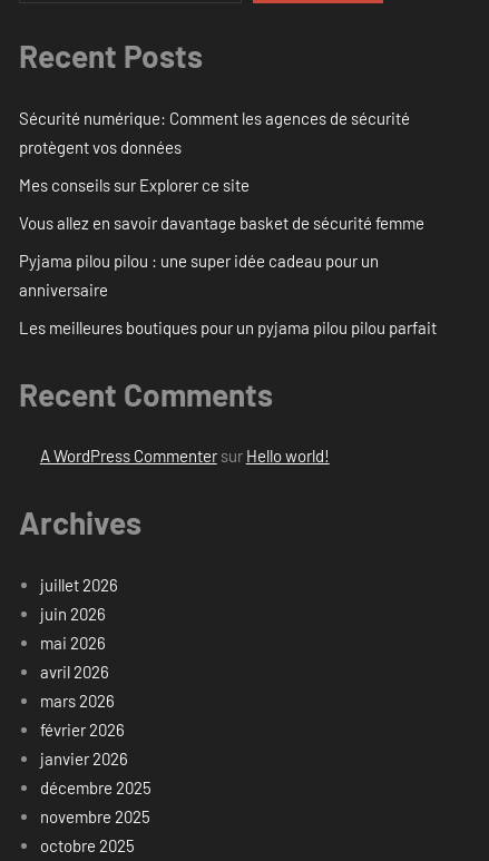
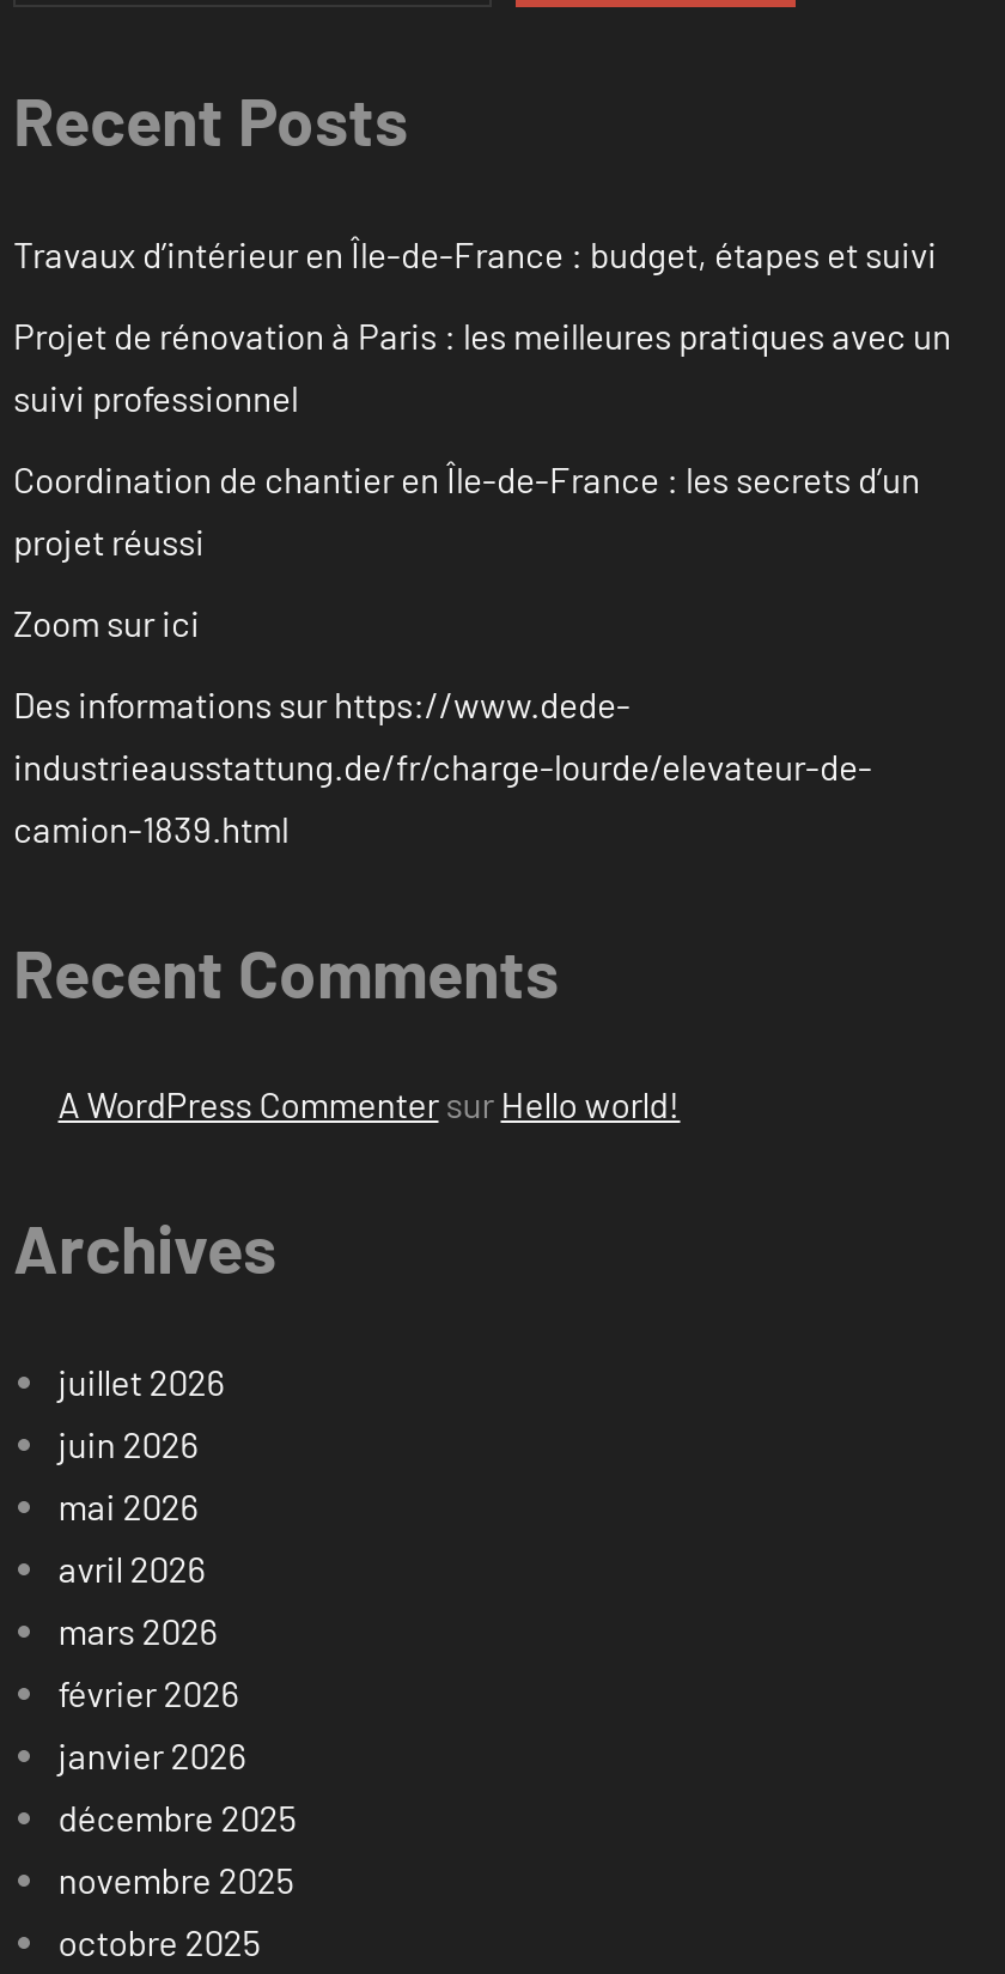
[19,108,410,157] Sécurité numérique: Comment les agences de sécurité | protègent vos données -> [13,232,937,275] Travaux d’intérieur en Île-de-France : budget, étapes et suivi
[19,175,250,195] Mes conseils sur Explorer ce site -> [13,313,951,419] Projet de rénovation à Paris : les meilleures pratiques avec un | suivi professionnel
[19,213,424,233] Vous allez en savoir davantage basket de sécurité femme -> [13,457,920,562] Coordination de chantier en Île-de-France : les secrets d’un | projet réussi
[19,250,379,299] Pyjama pilou pilou : une super idée cadeau pour un | anniversaire -> [13,600,200,644] Zoom sur ici
[19,317,437,337] Les meilleures boutiques pour un pyjama pilou pilou parfait -> [13,682,872,849] Des informations sur https://www.dede- | industrieausstattung.de/fr/charge-lourde/elevateur-de- | camion-1839.html

